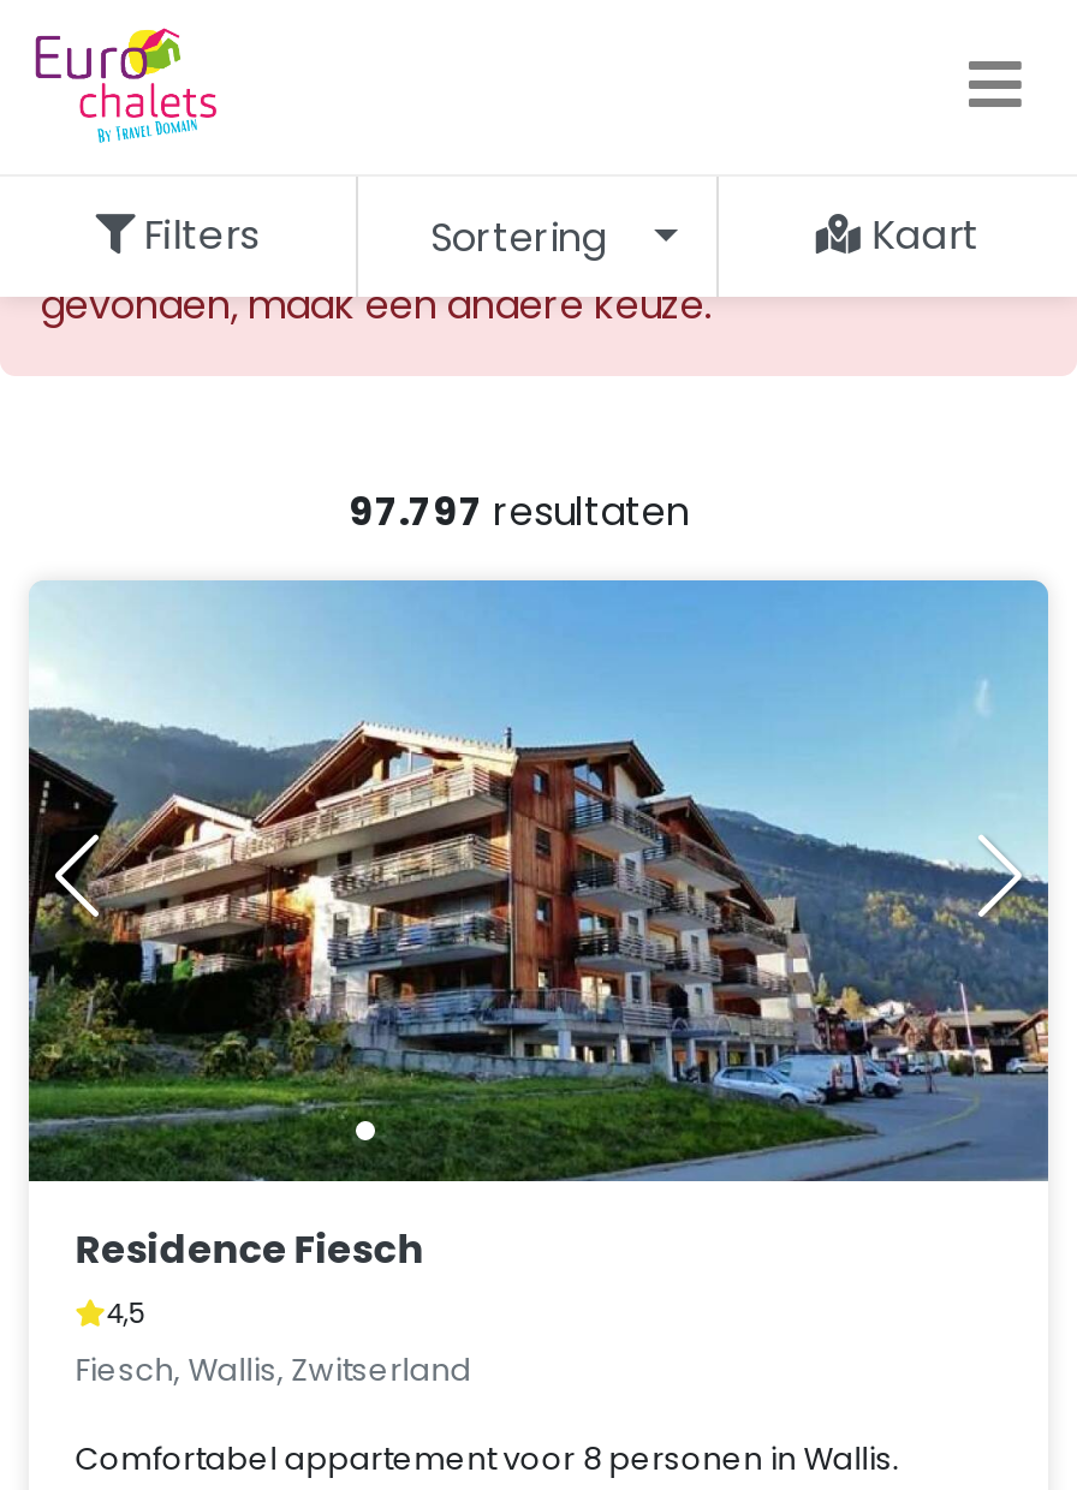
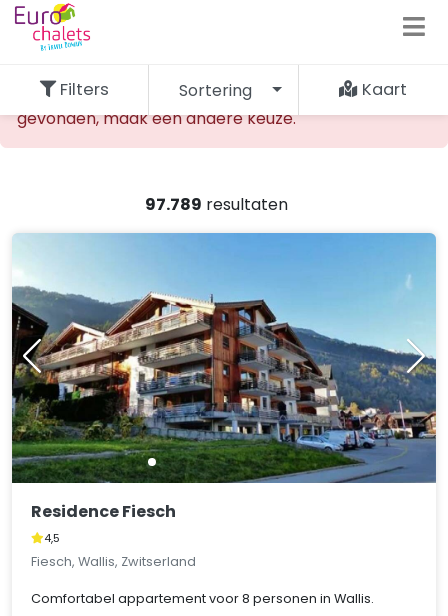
[349,484,690,540] 97.797 resultaten -> [144,193,287,216] 97.789 resultaten

